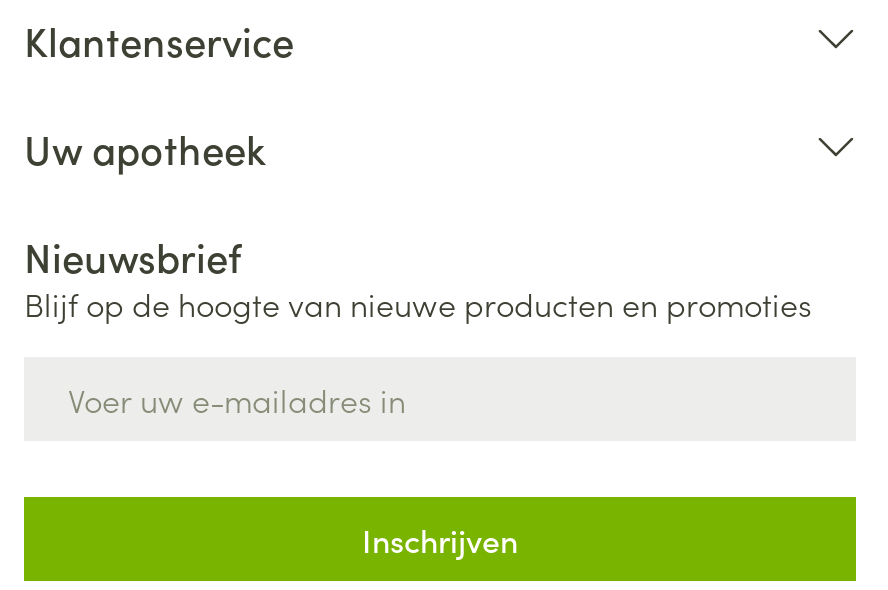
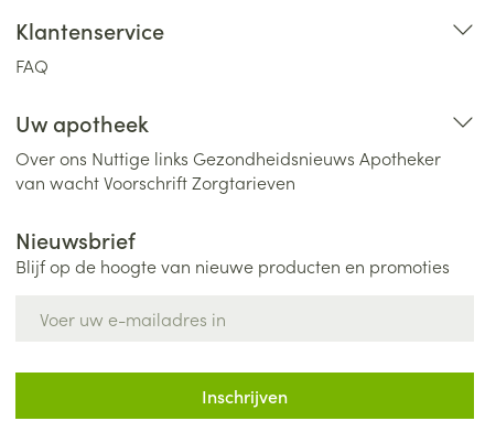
none -> [15,53,48,77] FAQ
none -> [15,145,441,194] Over ons Nuttige links Gezondheidsnieuws Apotheker | van wacht Voorschrift Zorgtarieven

